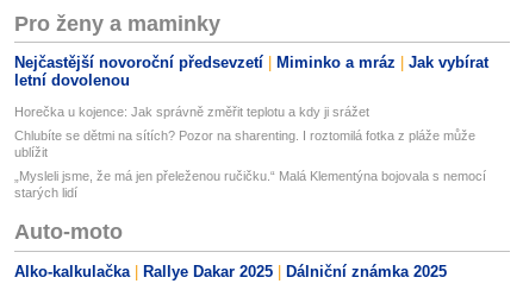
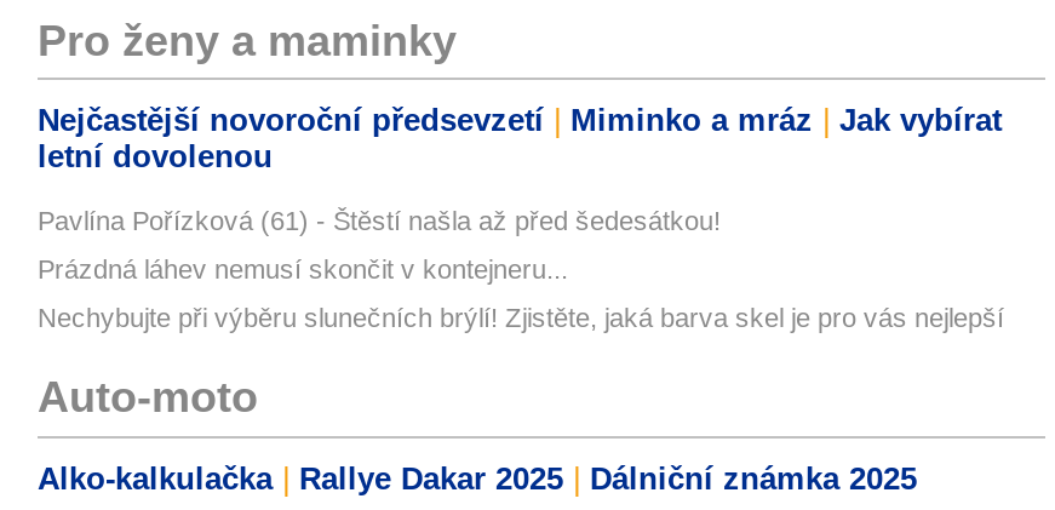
[14,105,369,119] Horečka u kojence: Jak správně změřit teplotu a kdy ji srážet -> [38,207,721,236] Pavlína Pořízková (61) - Štěstí našla až před šedesátkou!
[14,129,475,160] Chlubíte se dětmi na sítích? Pozor na sharenting. I roztomilá fotka z pláže může | ublížit -> [38,255,568,284] Prázdná láhev nemusí skončit v kontejneru...
[14,169,486,200] „Mysleli jsme, že má jen přeleženou ručičku.“ Malá Klementýna bojovala s nemocí | starých lidí -> [38,304,1004,333] Nechybujte při výběru slunečních brýlí! Zjistěte, jaká barva skel je pro vás nejlepší

